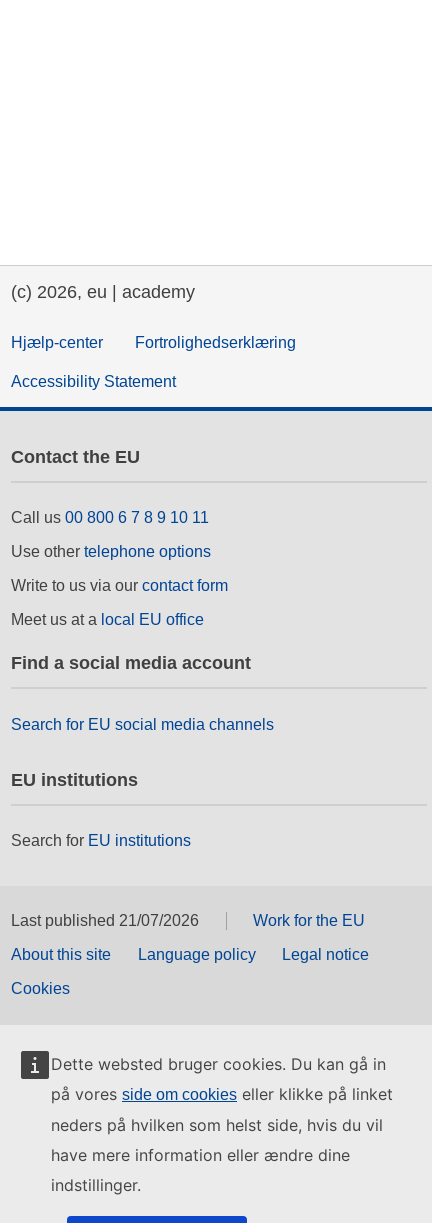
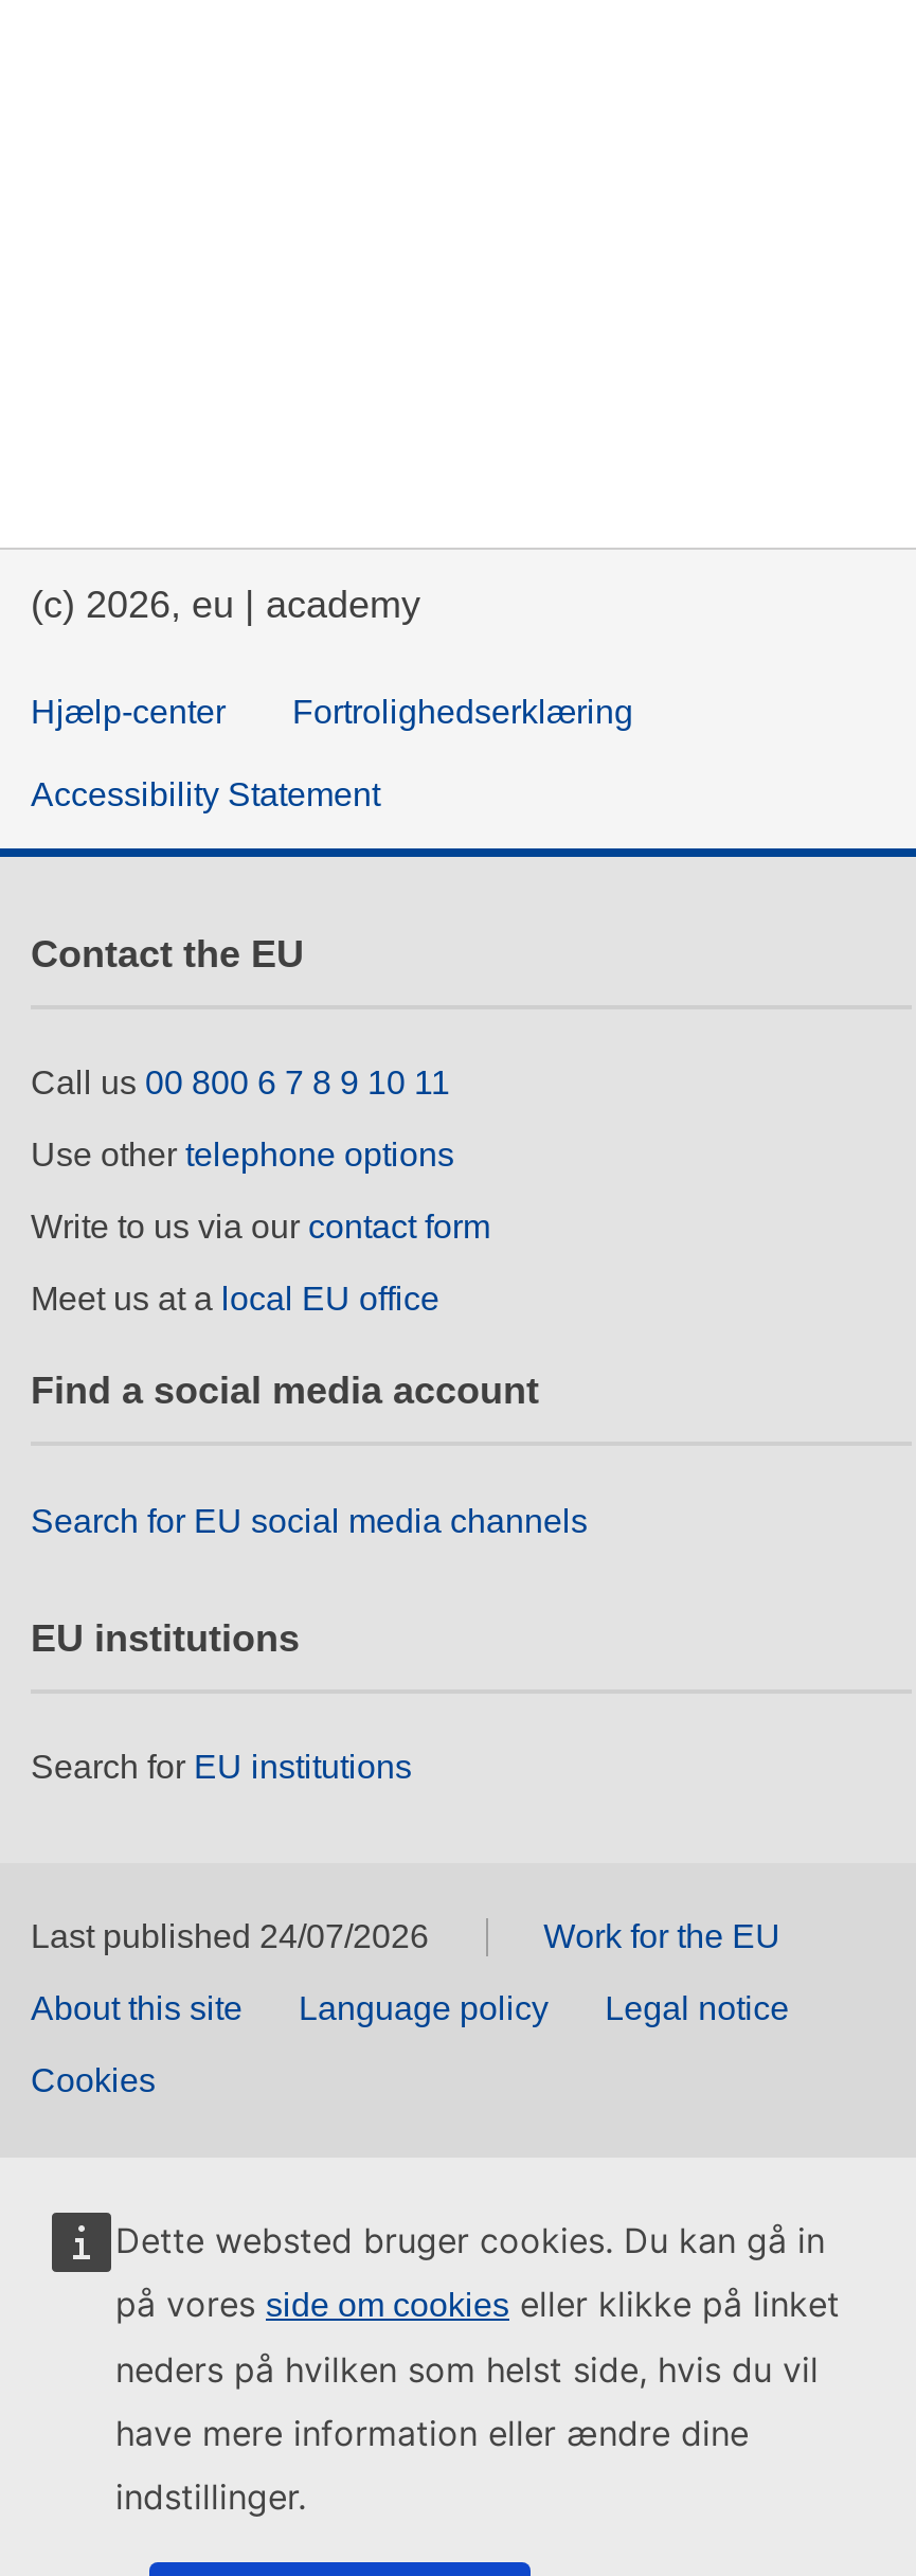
[11,912,199,929] Last published 21/07/2026 -> [31,1919,429,1955] Last published 24/07/2026

